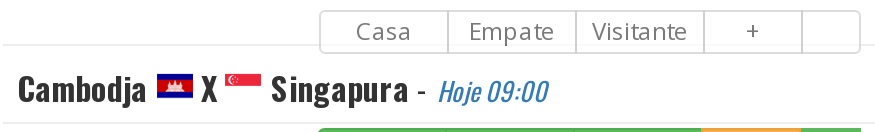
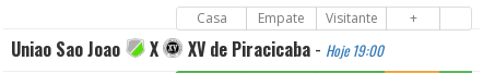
[17,64,147,112] Cambodja -> [11,36,120,62] Uniao Sao Joao
[271,64,547,112] Singapura - Hoje 09:00 -> [188,36,384,62] XV de Piracicaba - Hoje 19:00

